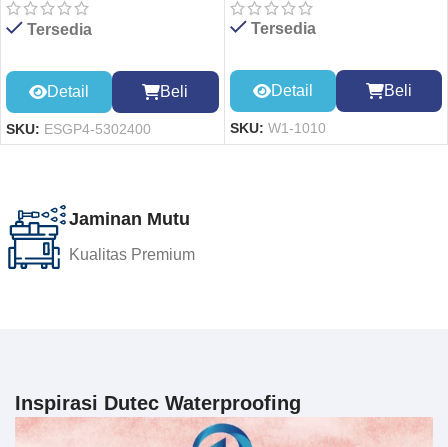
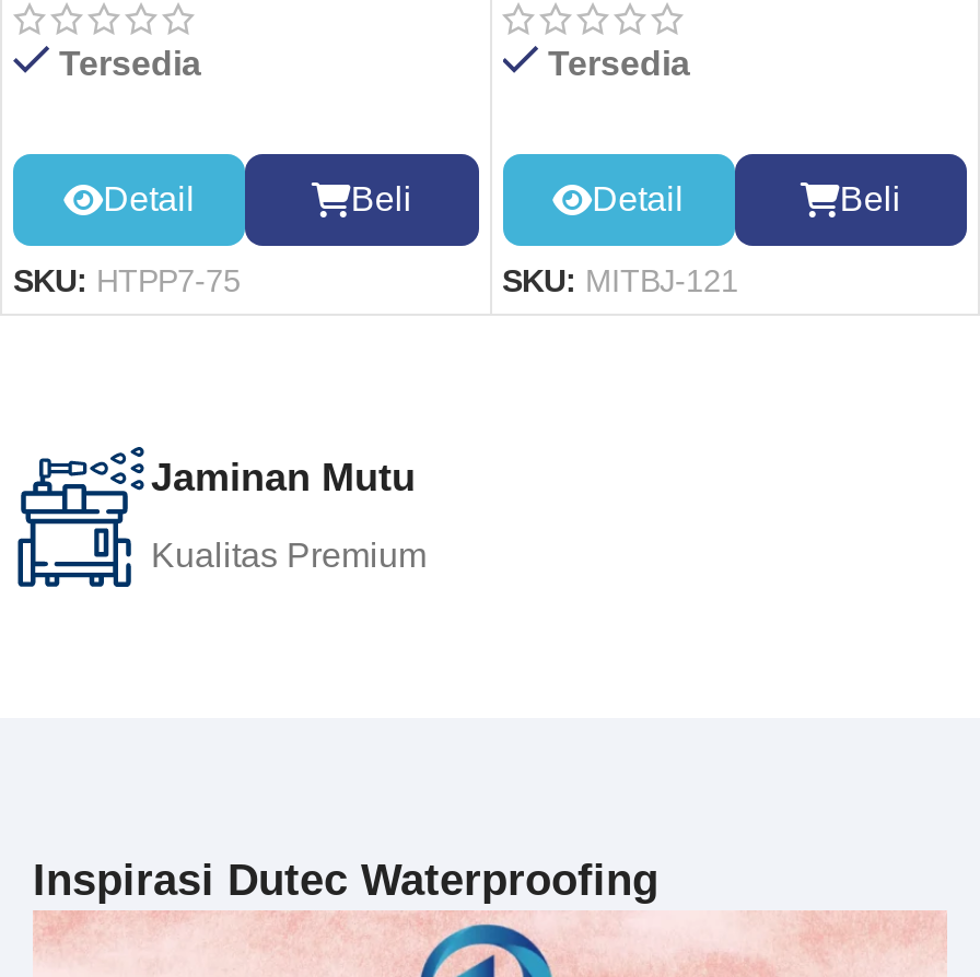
[6,121,151,137] SKU: ESGP4-5302400 -> [13,264,241,299] SKU: HTPP7-75
[229,120,325,136] SKU: W1-1010 -> [502,264,738,299] SKU: MITBJ-121

